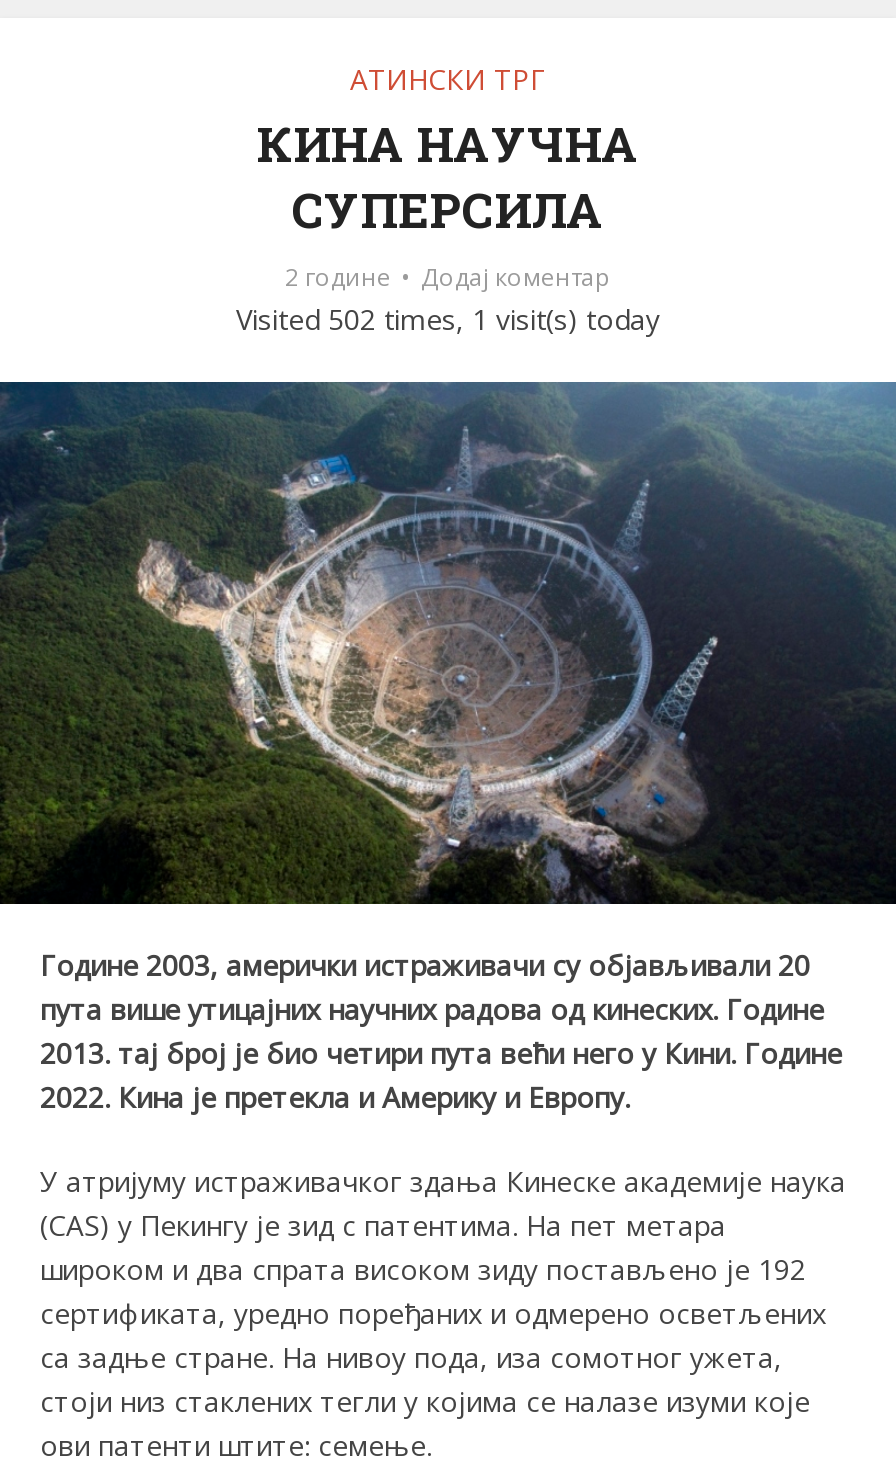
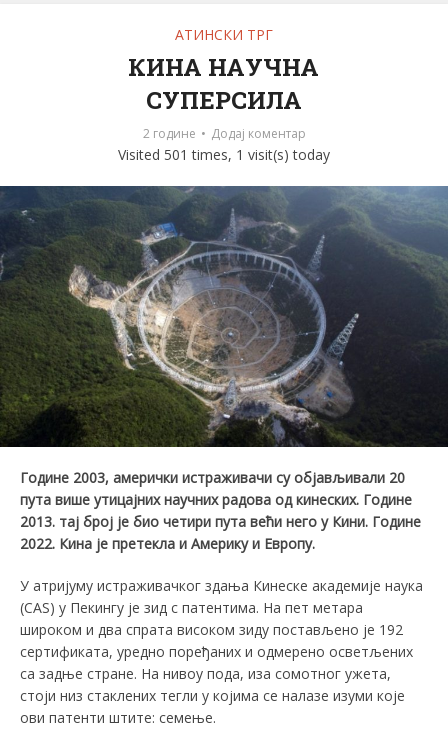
[236,301,660,339] Visited 502 times, 1 visit(s) today -> [118,145,330,164] Visited 501 times, 1 visit(s) today

